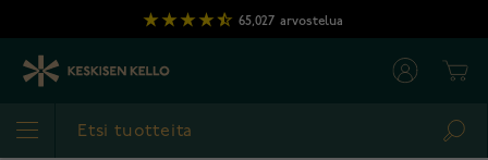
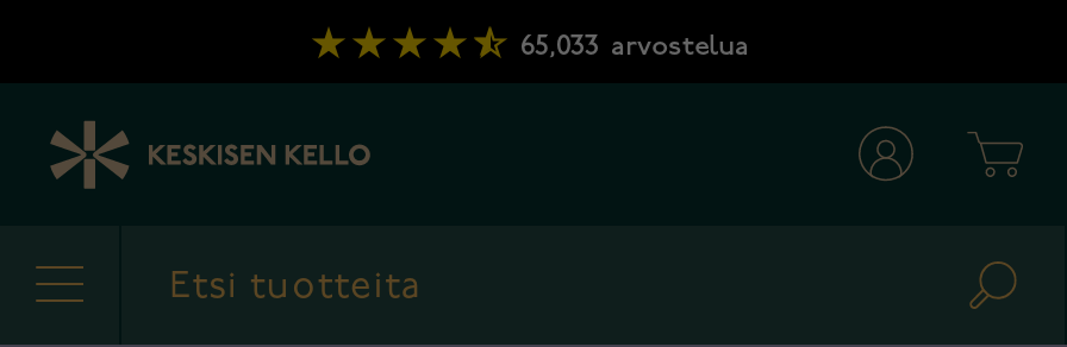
[238,13,343,29] 65,027 arvostelua -> [520,29,749,64] 65,033 arvostelua

